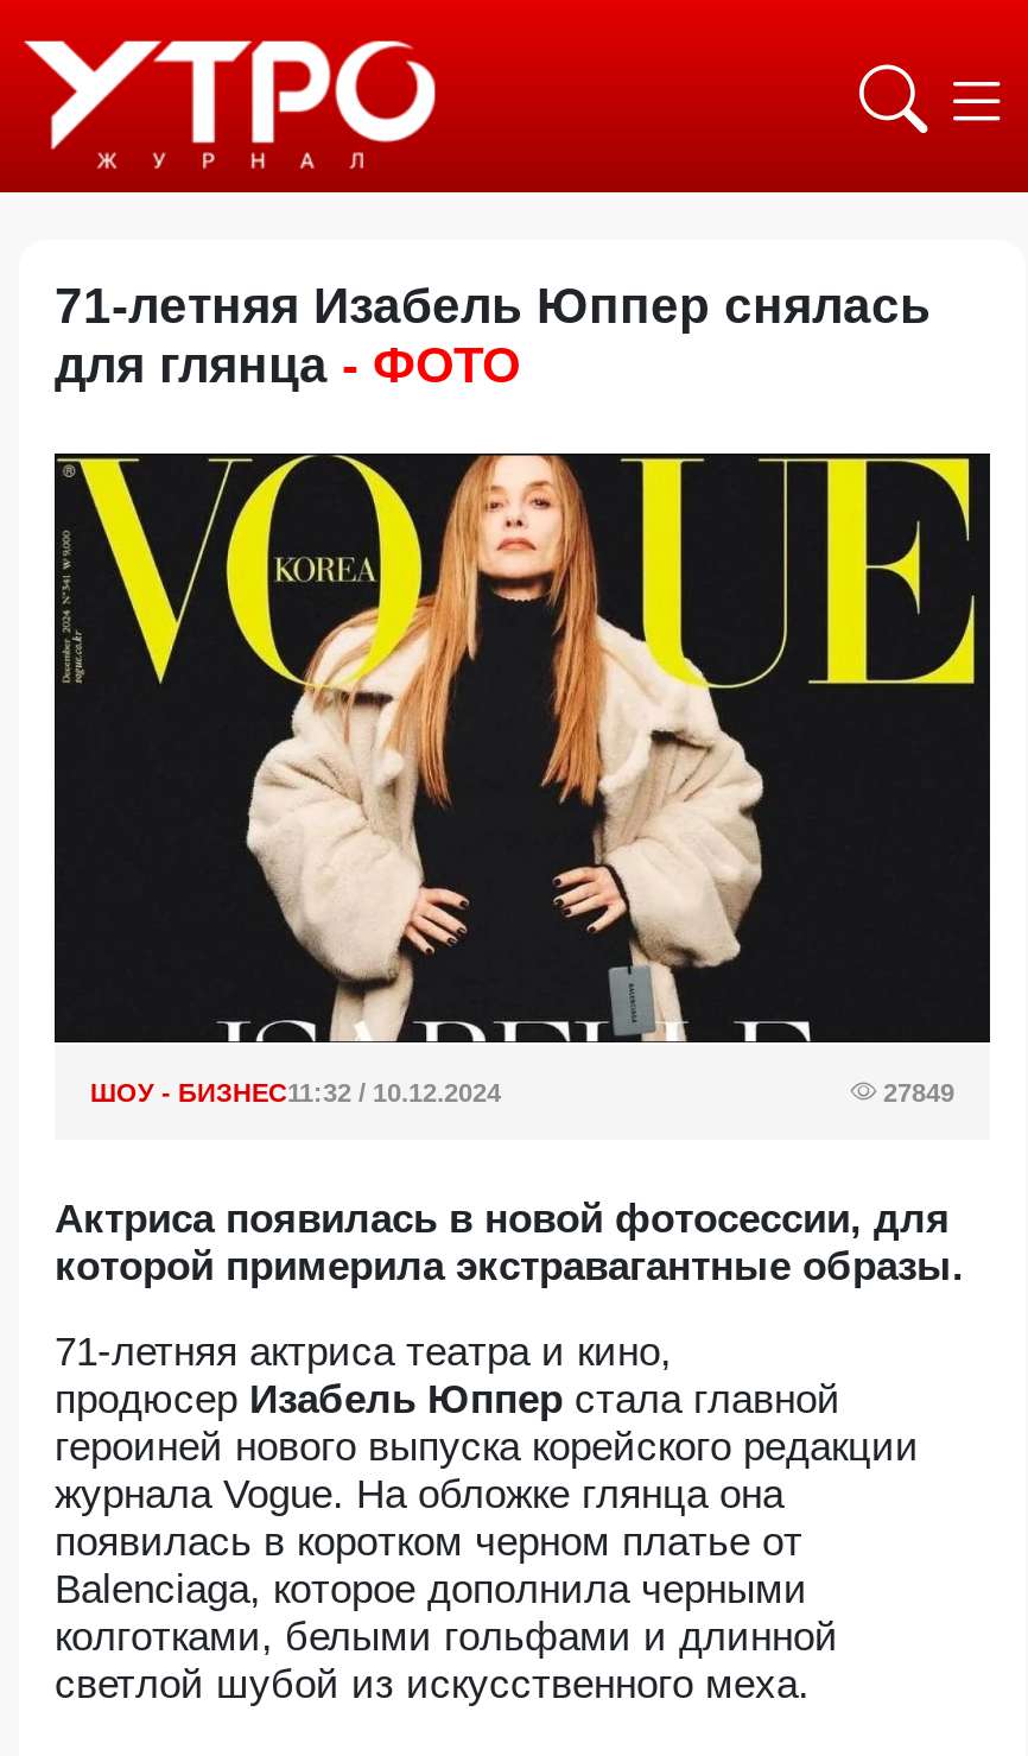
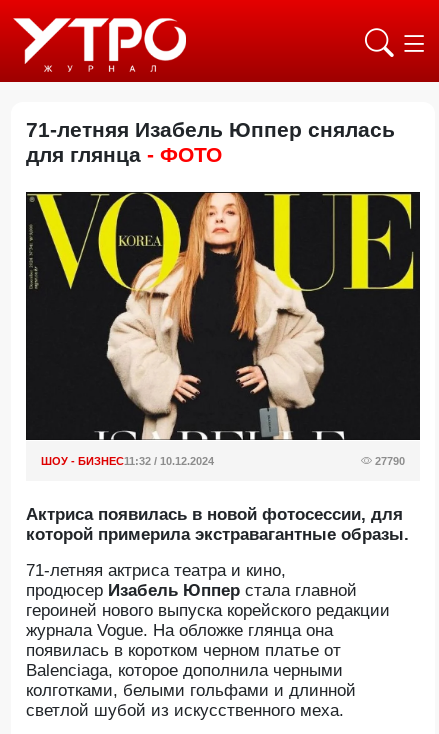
[883,1078,954,1107] 27849 -> [375,455,405,467] 27790

